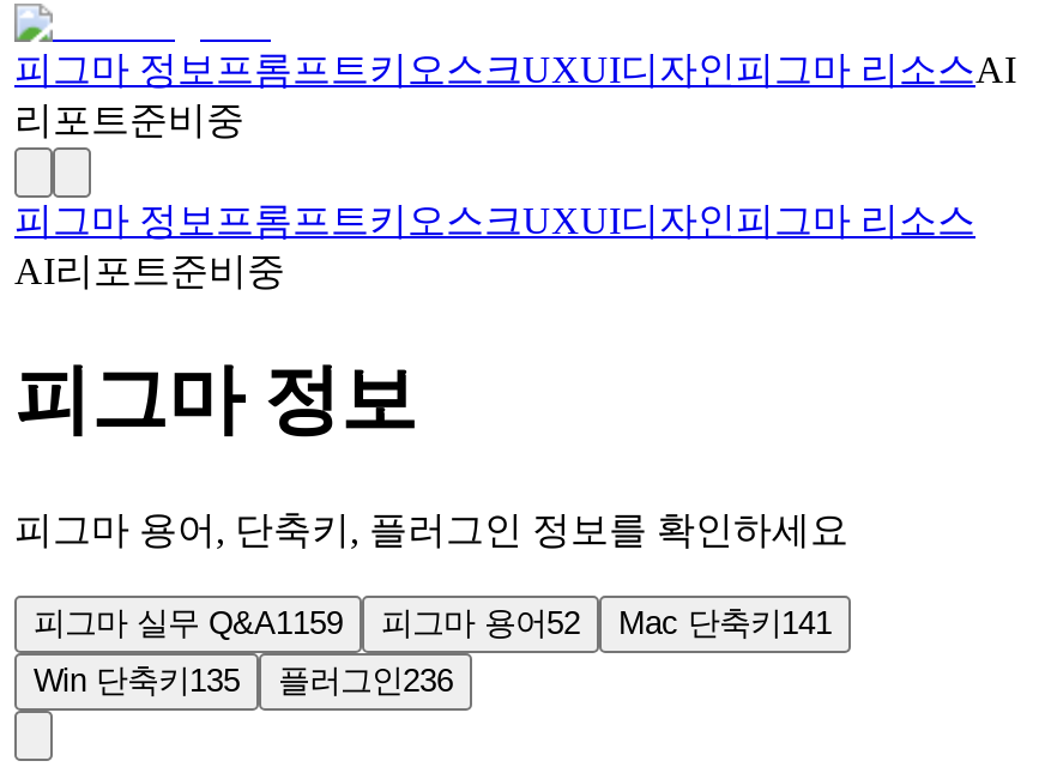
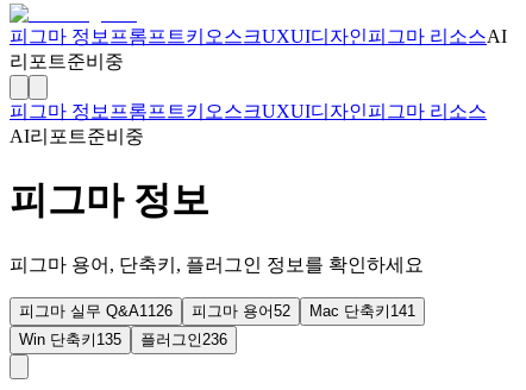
[34,605,343,641] 피그마 실무 Q&A1159 -> [19,302,173,320] 피그마 실무 Q&A1126

